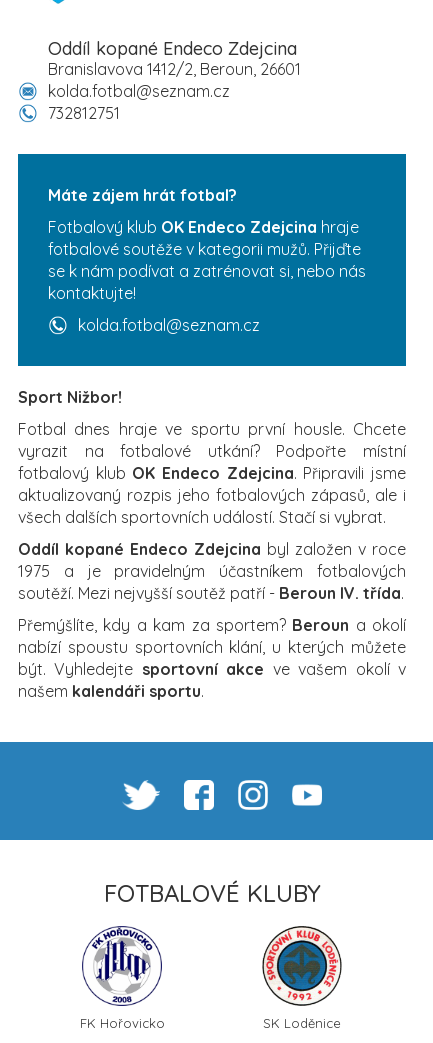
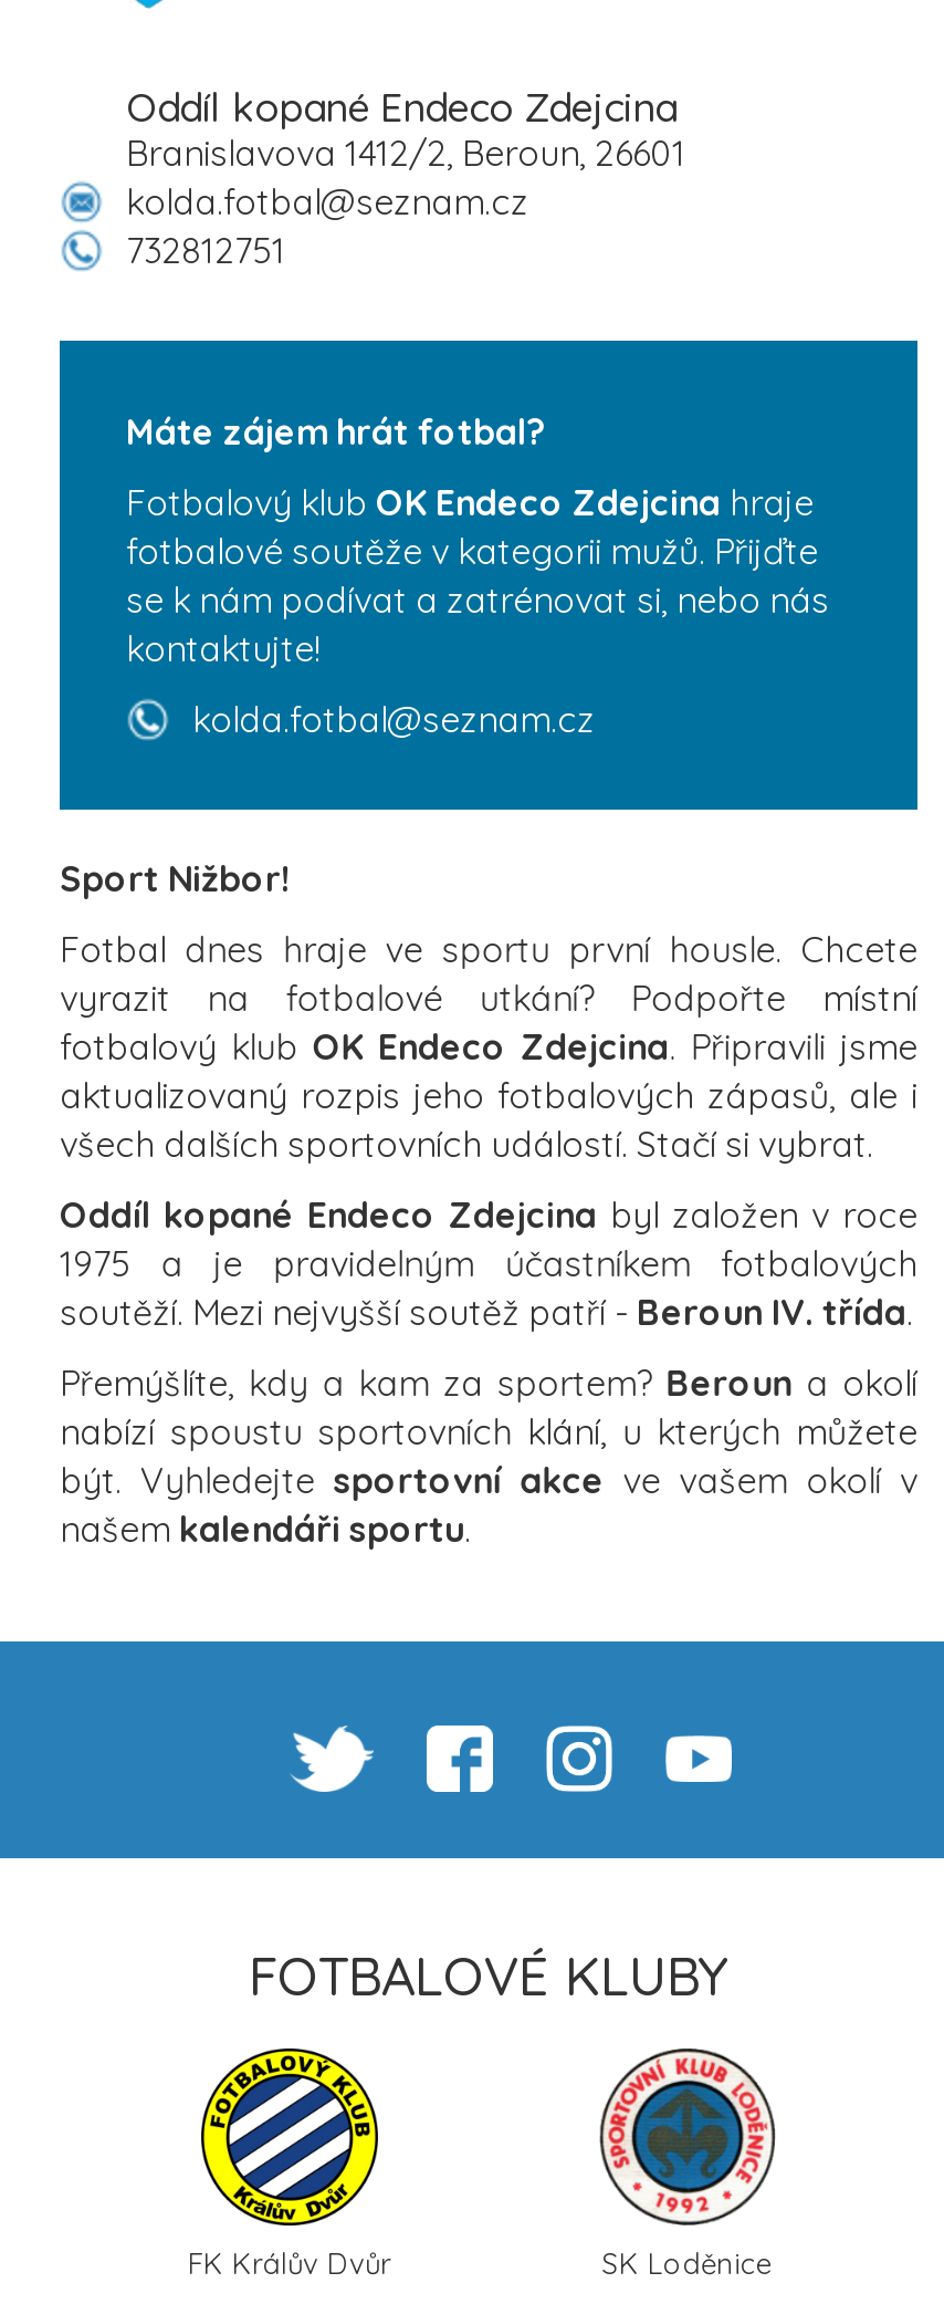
[79,925,164,1031] [image] | FK Hořovicko -> [188,2046,391,2281] [image] | FK Králův Dvůr

